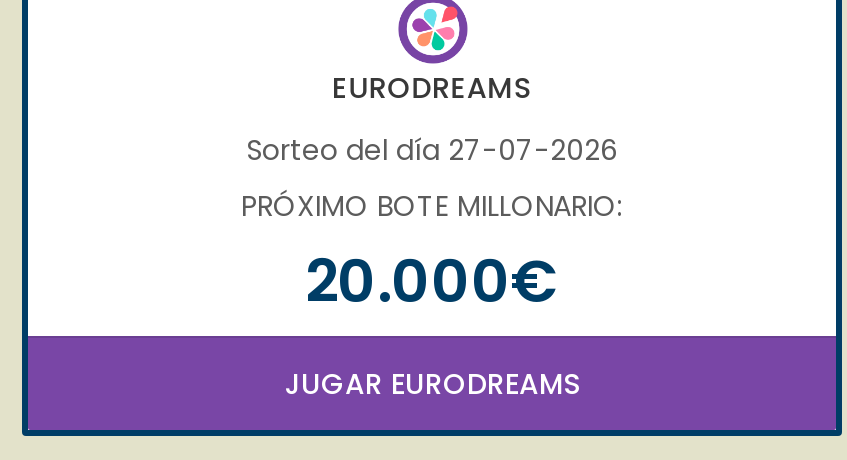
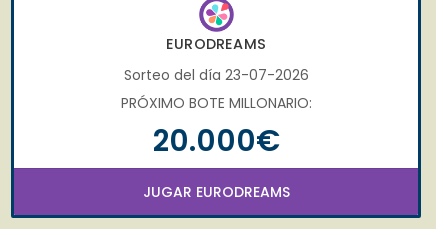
[246,130,618,170] Sorteo del día 27-07-2026 -> [123,65,308,85] Sorteo del día 23-07-2026

